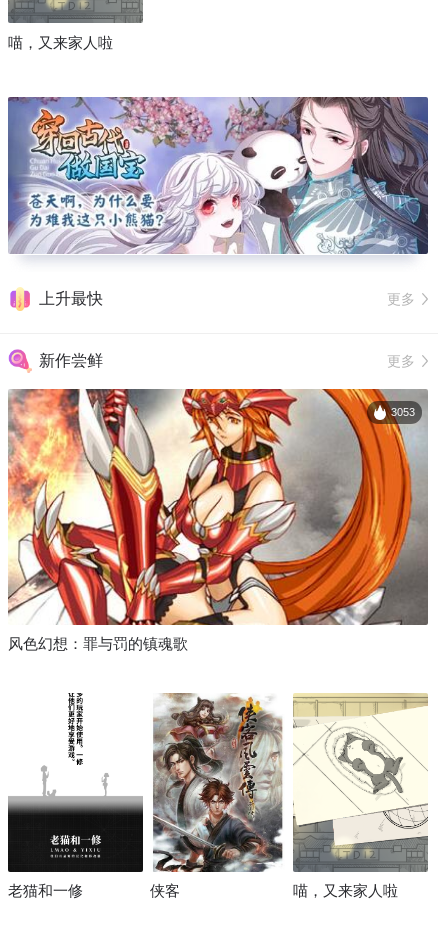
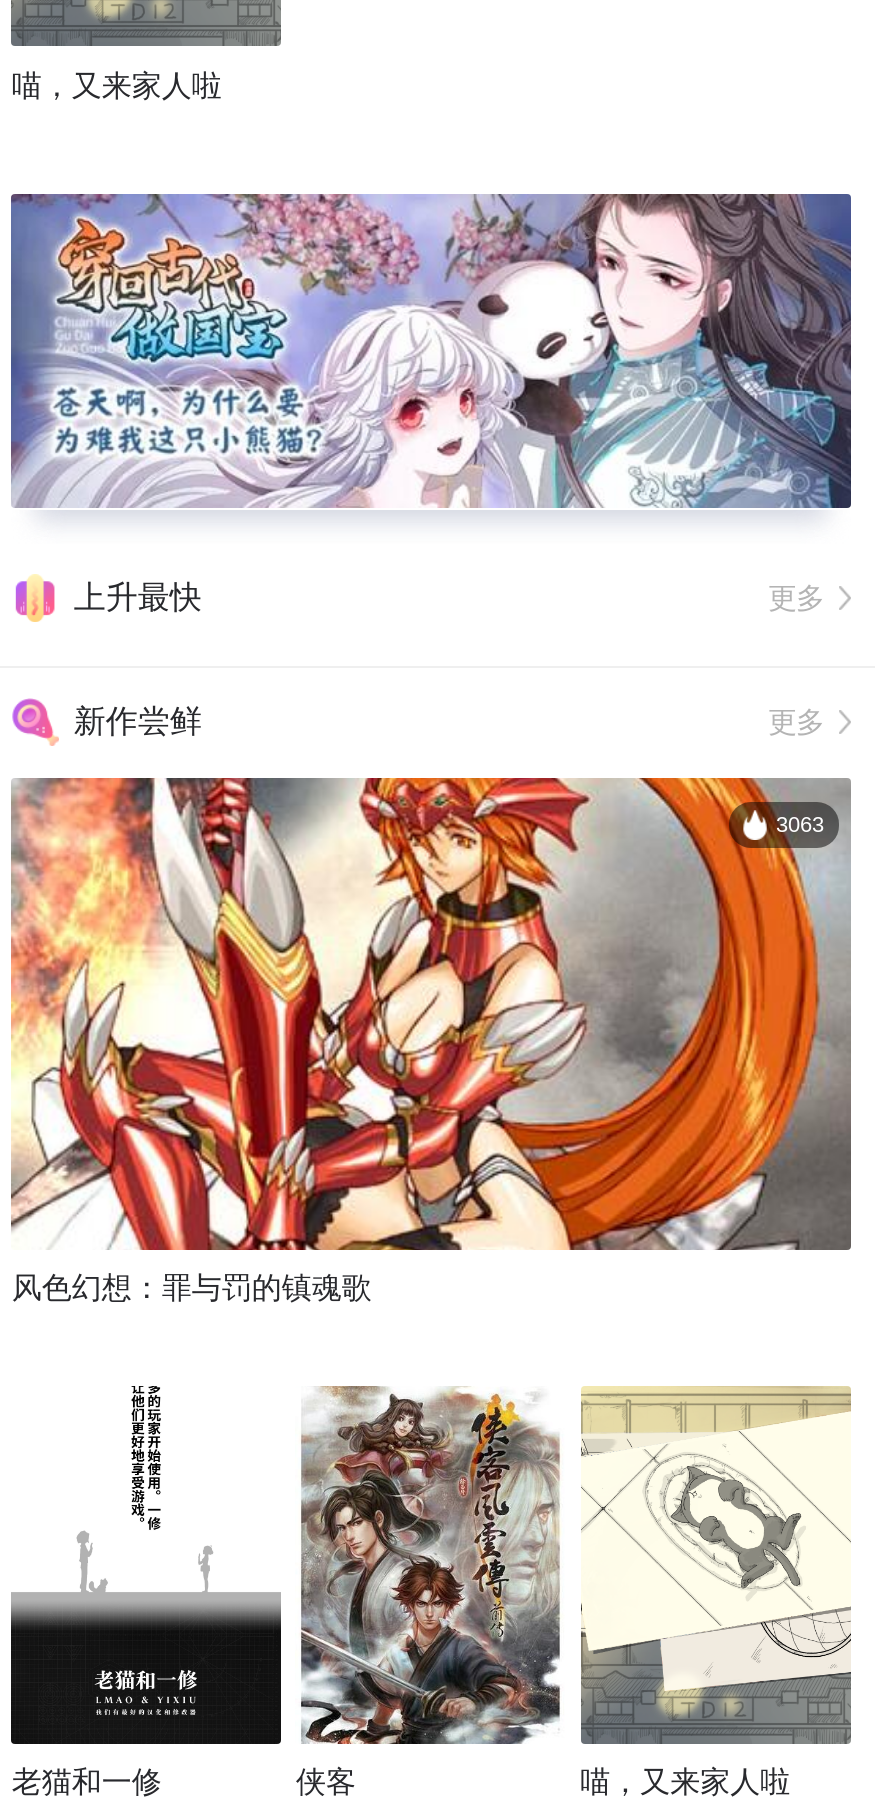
[390,406,414,418] 3053 -> [776,811,824,835] 3063

